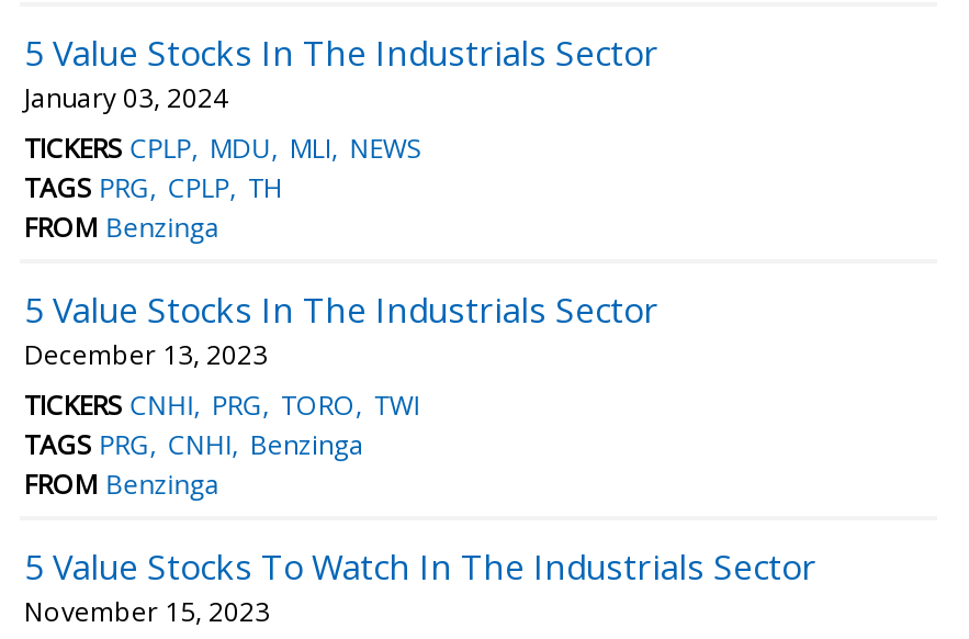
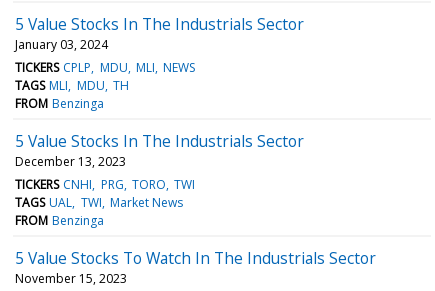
[24,169,283,206] TAGS PRG CPLP TH -> [15,77,129,94] TAGS MLI MDU TH
[24,426,364,463] TAGS PRG CNHI Benzinga -> [15,194,183,211] TAGS UAL TWI Market News

